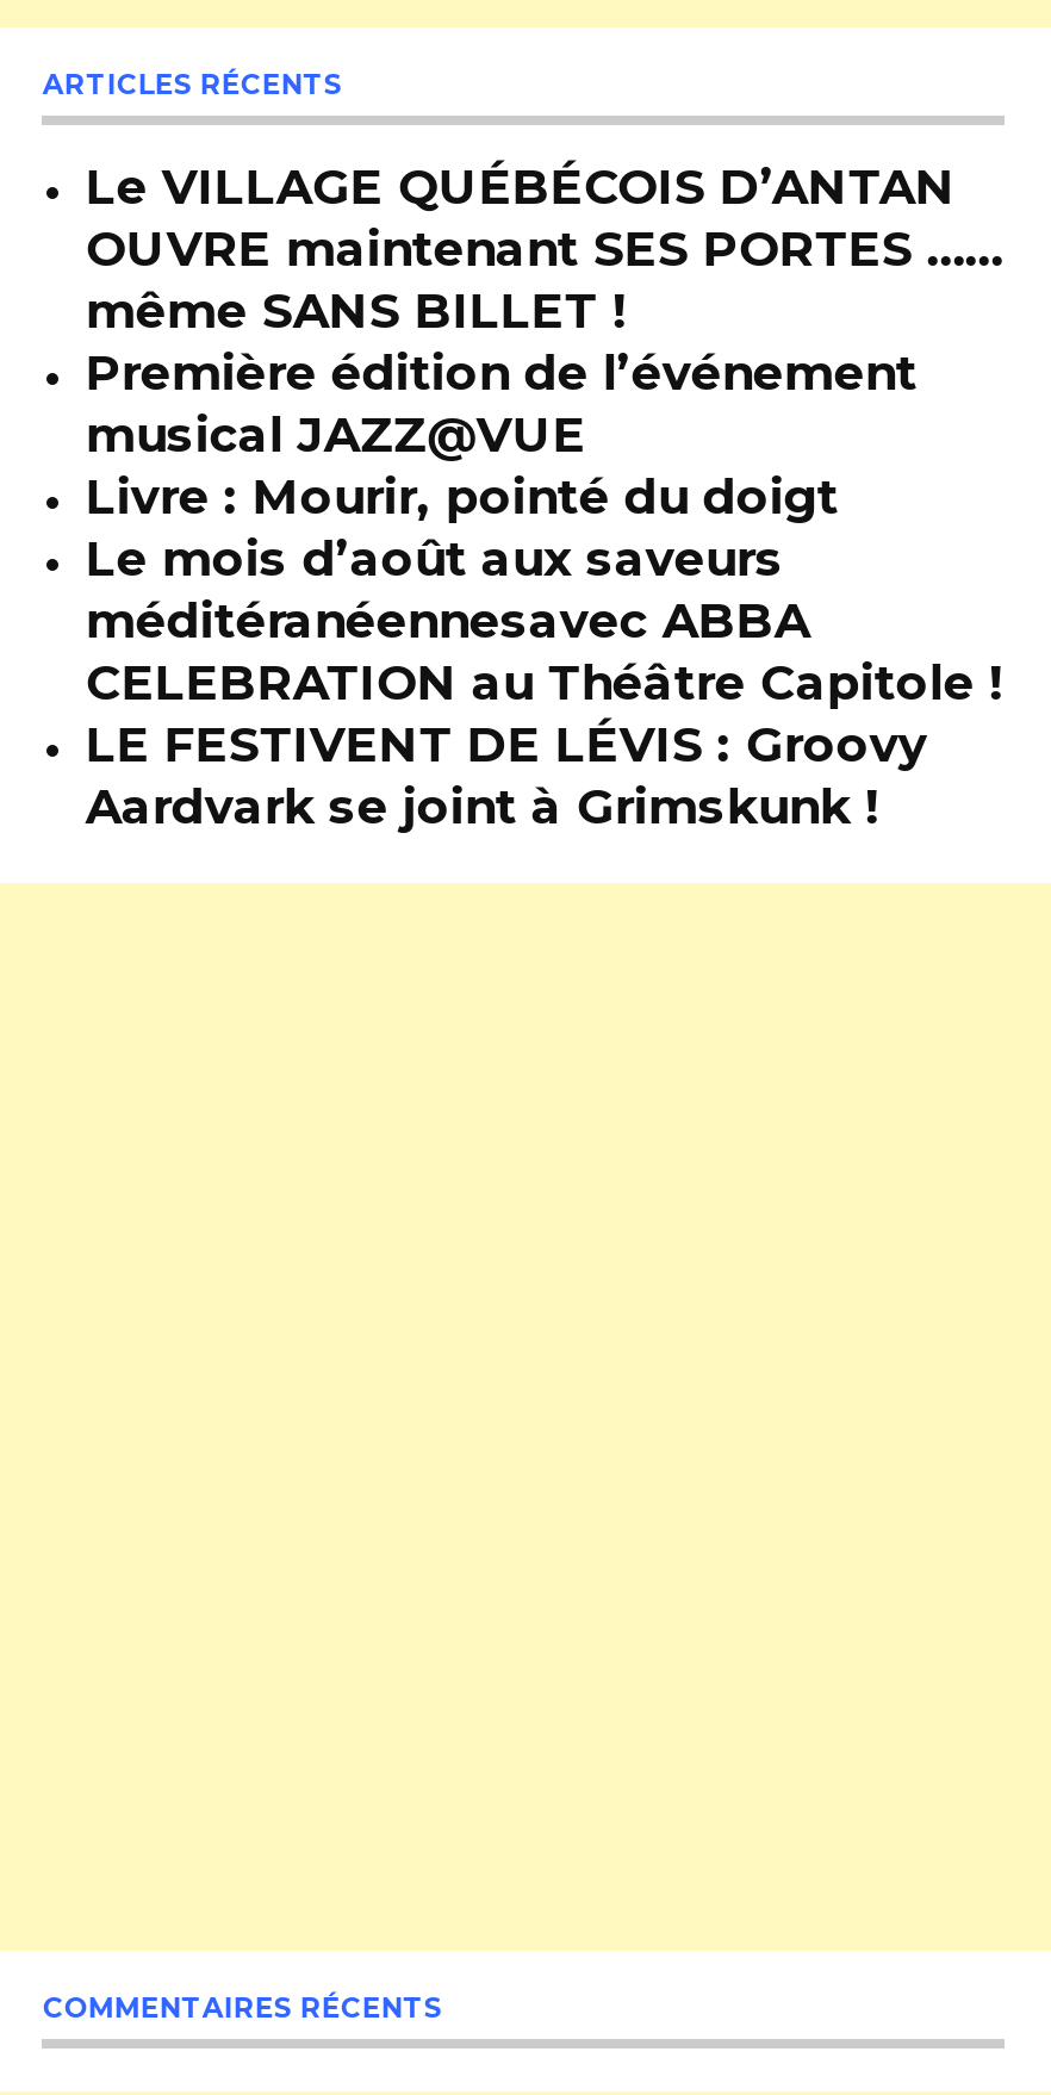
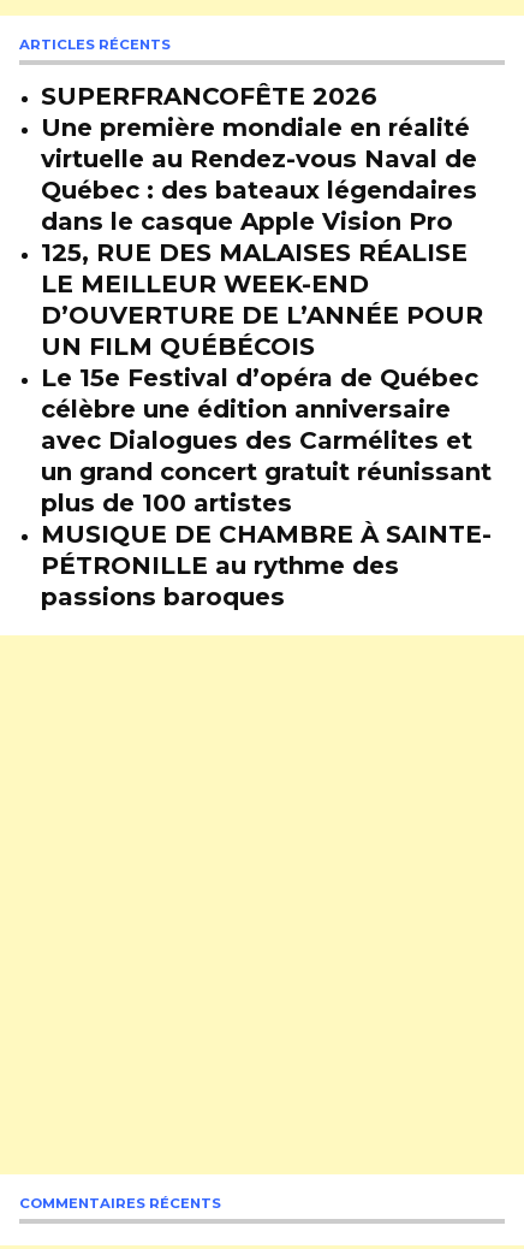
[86,155,1003,835] Le VILLAGE QUÉBÉCOIS D’ANTAN | OUVRE maintenant SES PORTES …… | même SANS BILLET ! | Première édition de l’événement | musical JAZZ@VUE | Livre : Mourir, pointé du doigt | Le mois d’août aux saveurs | méditéranéennesavec ABBA | CELEBRATION au Théâtre Capitole ! | LE FESTIVENT DE LÉVIS : Groovy | Aardvark se joint à Grimskunk ! -> [41,80,492,611] SUPERFRANCOFÊTE 2026 | Une première mondiale en réalité | virtuelle au Rendez-vous Naval de | Québec : des bateaux légendaires | dans le casque Apple Vision Pro | 125, RUE DES MALAISES RÉALISE | LE MEILLEUR WEEK-END | D’OUVERTURE DE L’ANNÉE POUR | UN FILM QUÉBÉCOIS | Le 15e Festival d’opéra de Québec | célèbre une édition anniversaire | avec Dialogues des Carmélites et | un grand concert gratuit réunissant | plus de 100 artistes | MUSIQUE DE CHAMBRE À SAINTE- | PÉTRONILLE au rythme des | passions baroques

